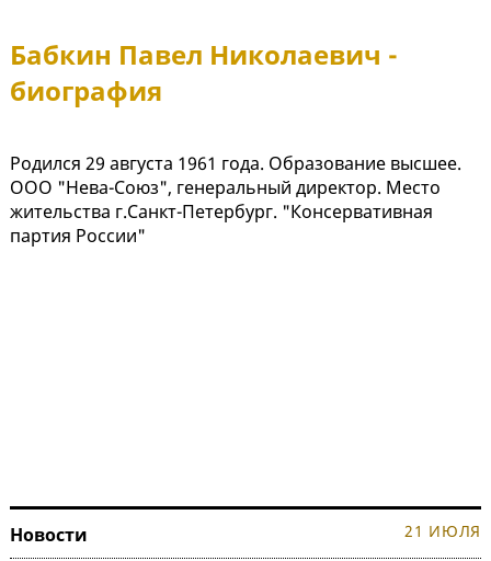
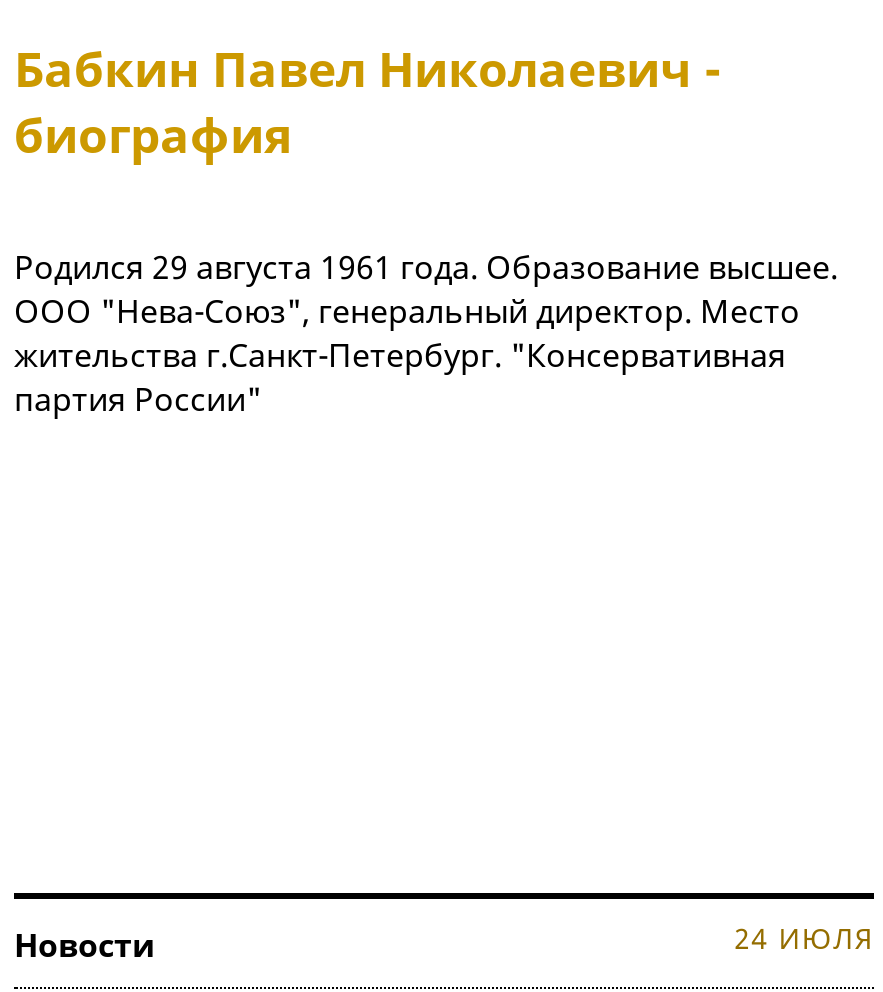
[405,521,481,541] 21 ИЮЛЯ -> [734,919,874,957] 24 ИЮЛЯ

